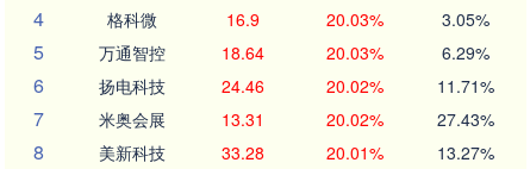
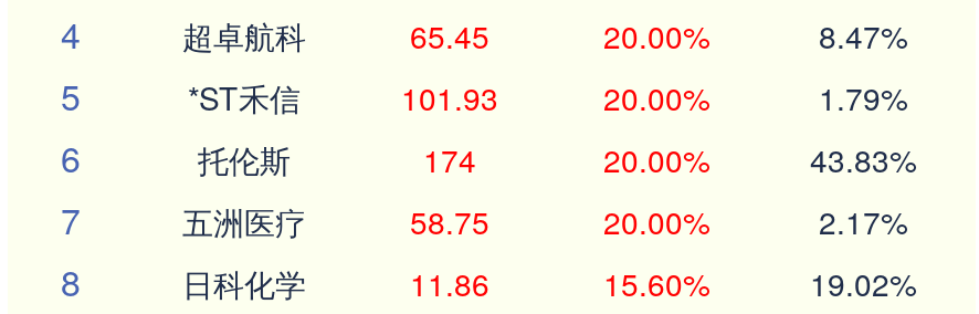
[107,7,490,31] 格科微 | 16.9 | 20.03% | 3.05% -> [182,13,907,57] 超卓航科 | 65.45 | 20.00% | 8.47%
[99,40,490,64] 万通智控 | 18.64 | 20.03% | 6.29% -> [188,75,907,119] *ST禾信 | 101.93 | 20.00% | 1.79%
[99,74,494,97] 扬电科技 | 24.46 | 20.02% | 11.71% -> [198,137,916,181] 托伦斯 | 174 | 20.00% | 43.83%
[99,107,494,131] 米奥会展 | 13.31 | 20.02% | 27.43% -> [182,199,907,243] 五洲医疗 | 58.75 | 20.00% | 2.17%
[99,140,494,164] 美新科技 | 33.28 | 20.01% | 13.27% -> [182,260,916,305] 日科化学 | 11.86 | 15.60% | 19.02%

